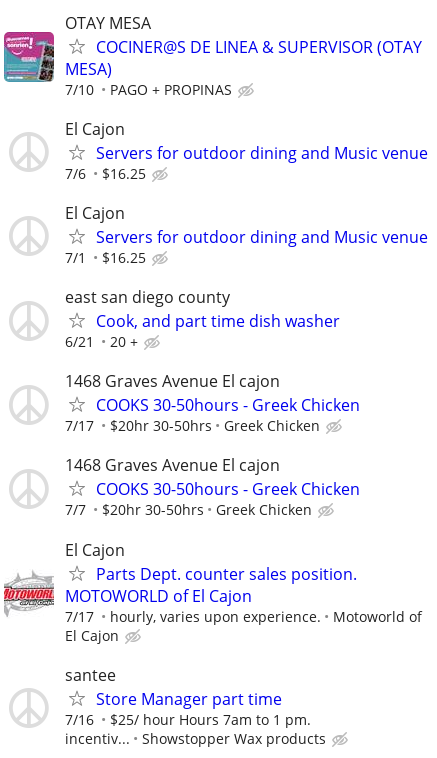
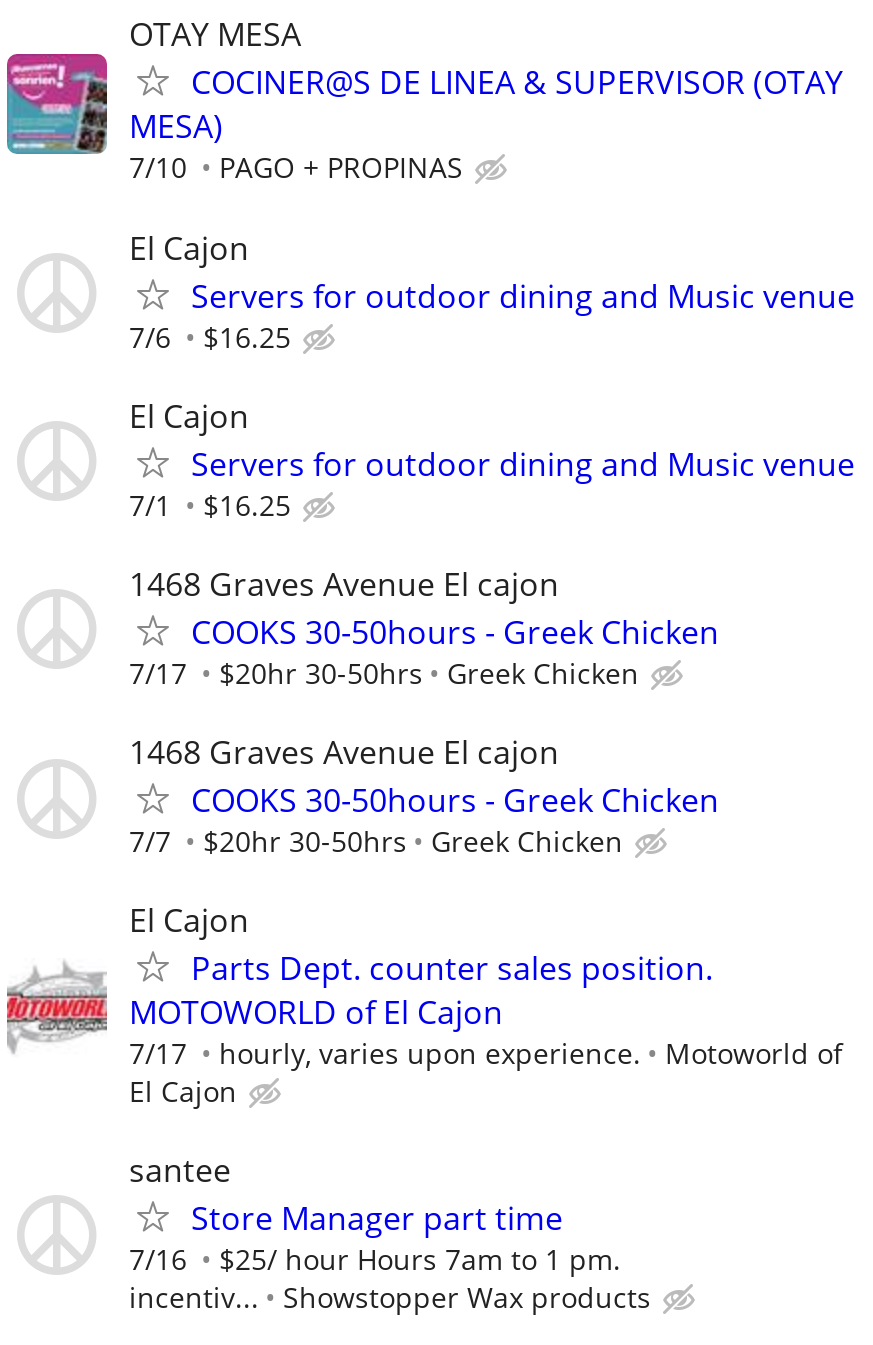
[65,286,340,351] east san diego county | Cook, and part time dish washer | 6/21 | 20 + -> none

